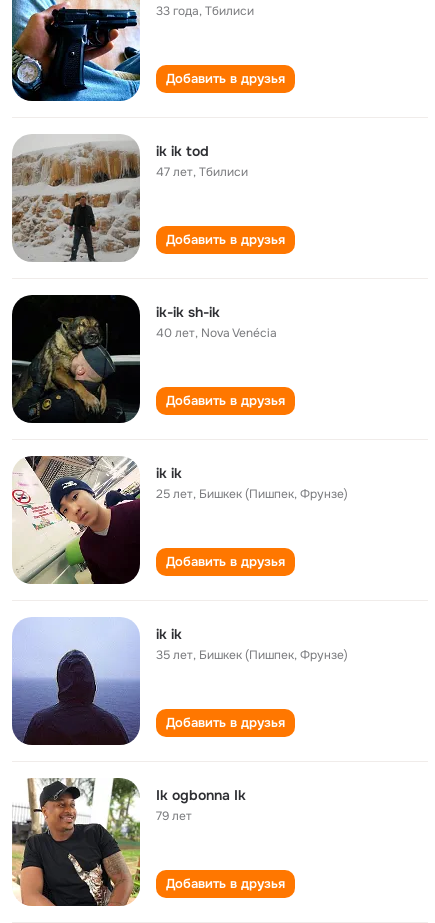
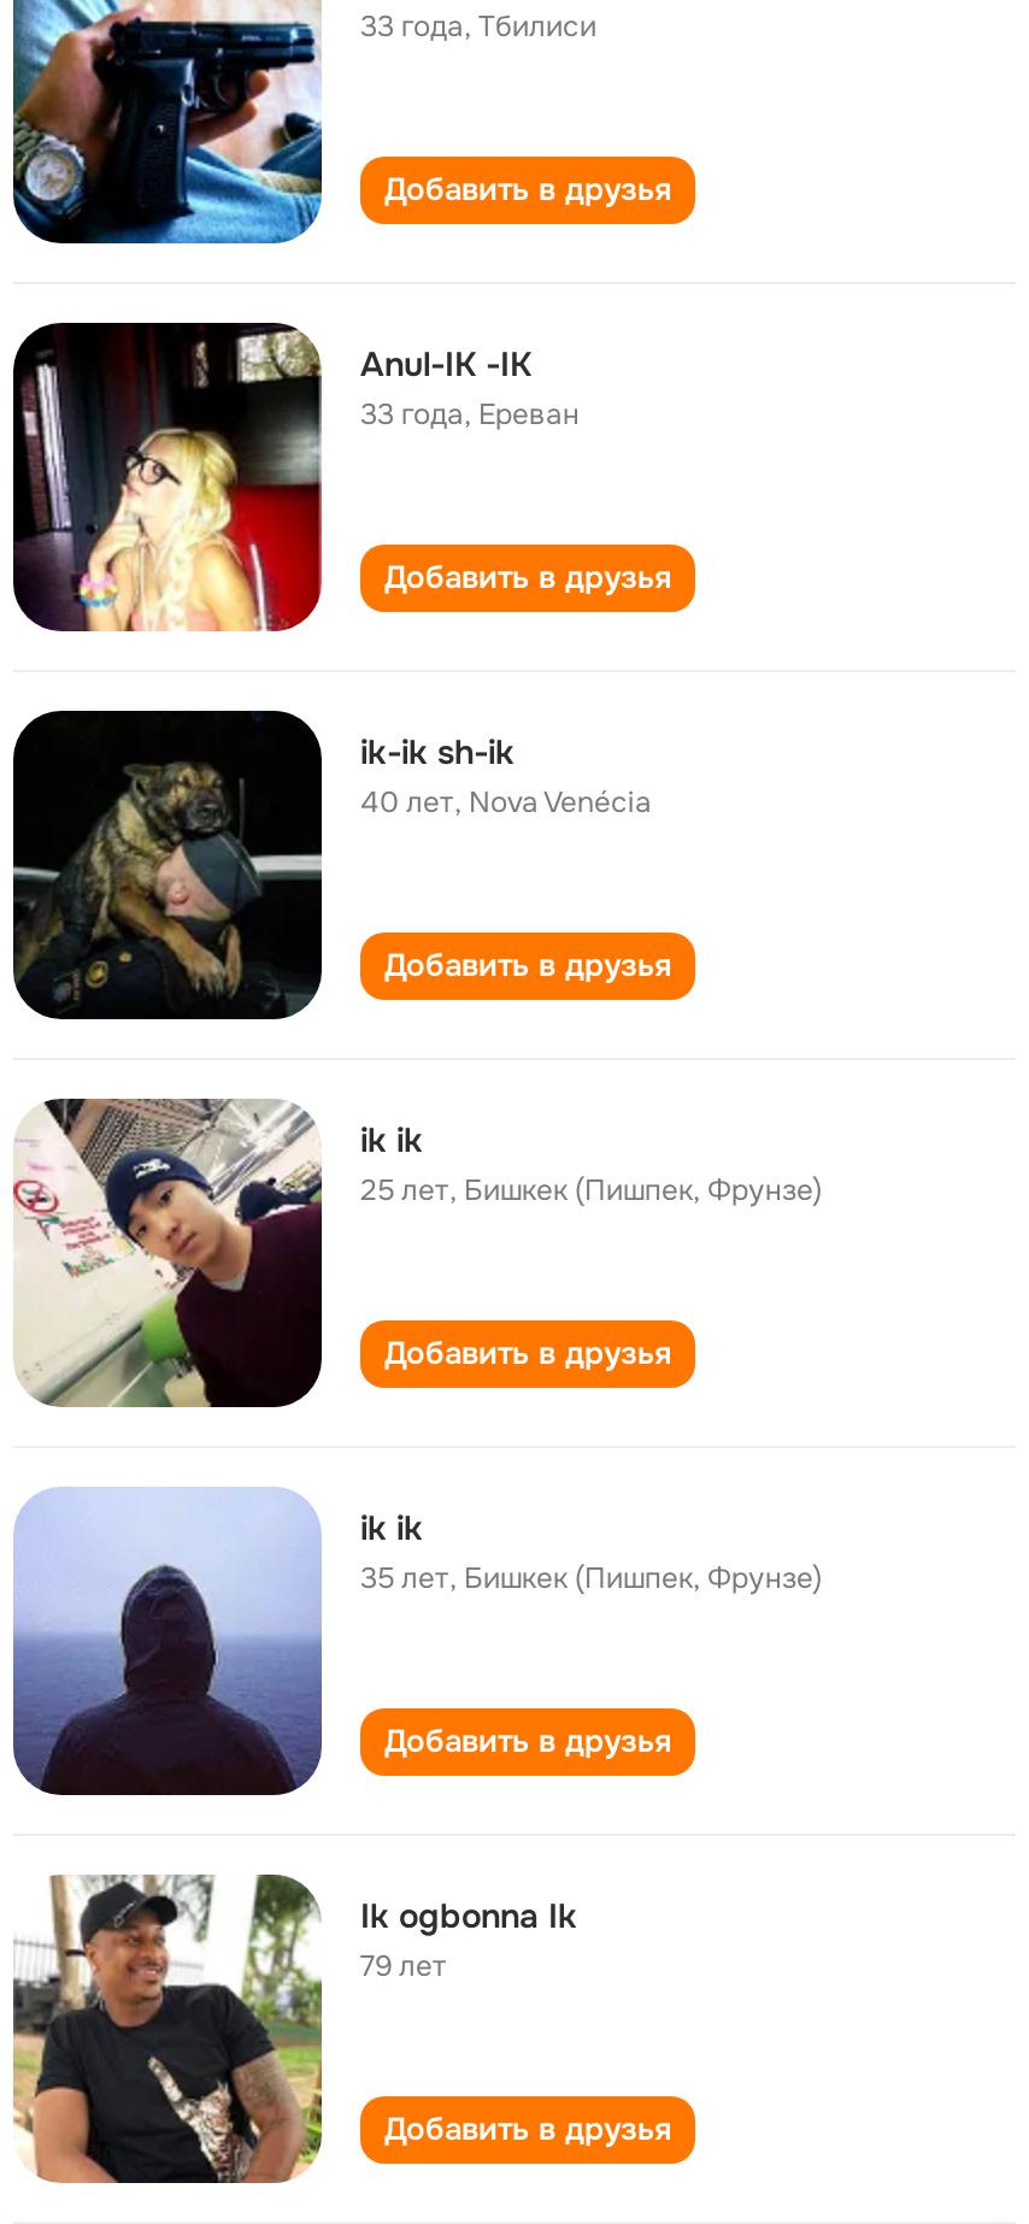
[11,134,248,263] [image] | ik ik tod | 47 лет, Тбилиси -> [11,320,580,634] [image] | Anul-IK -IK | 33 года, Ереван

